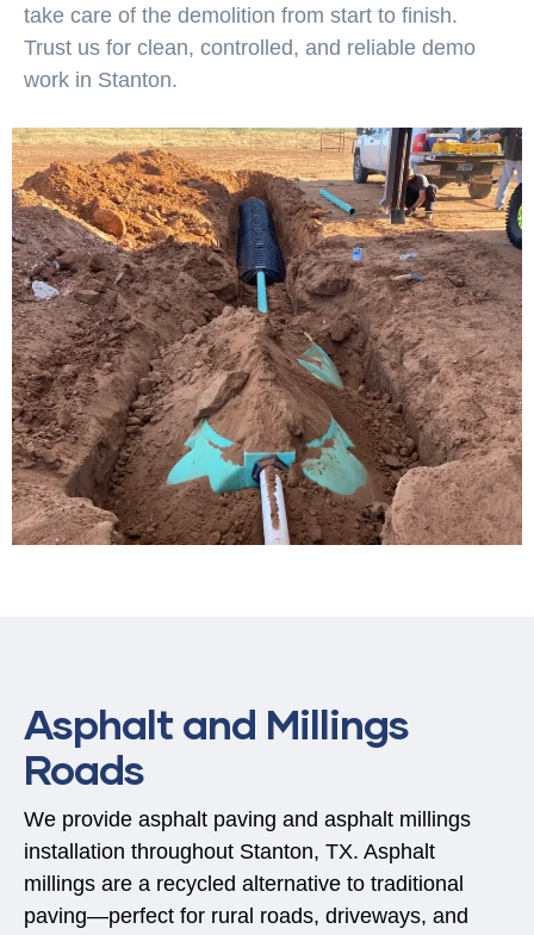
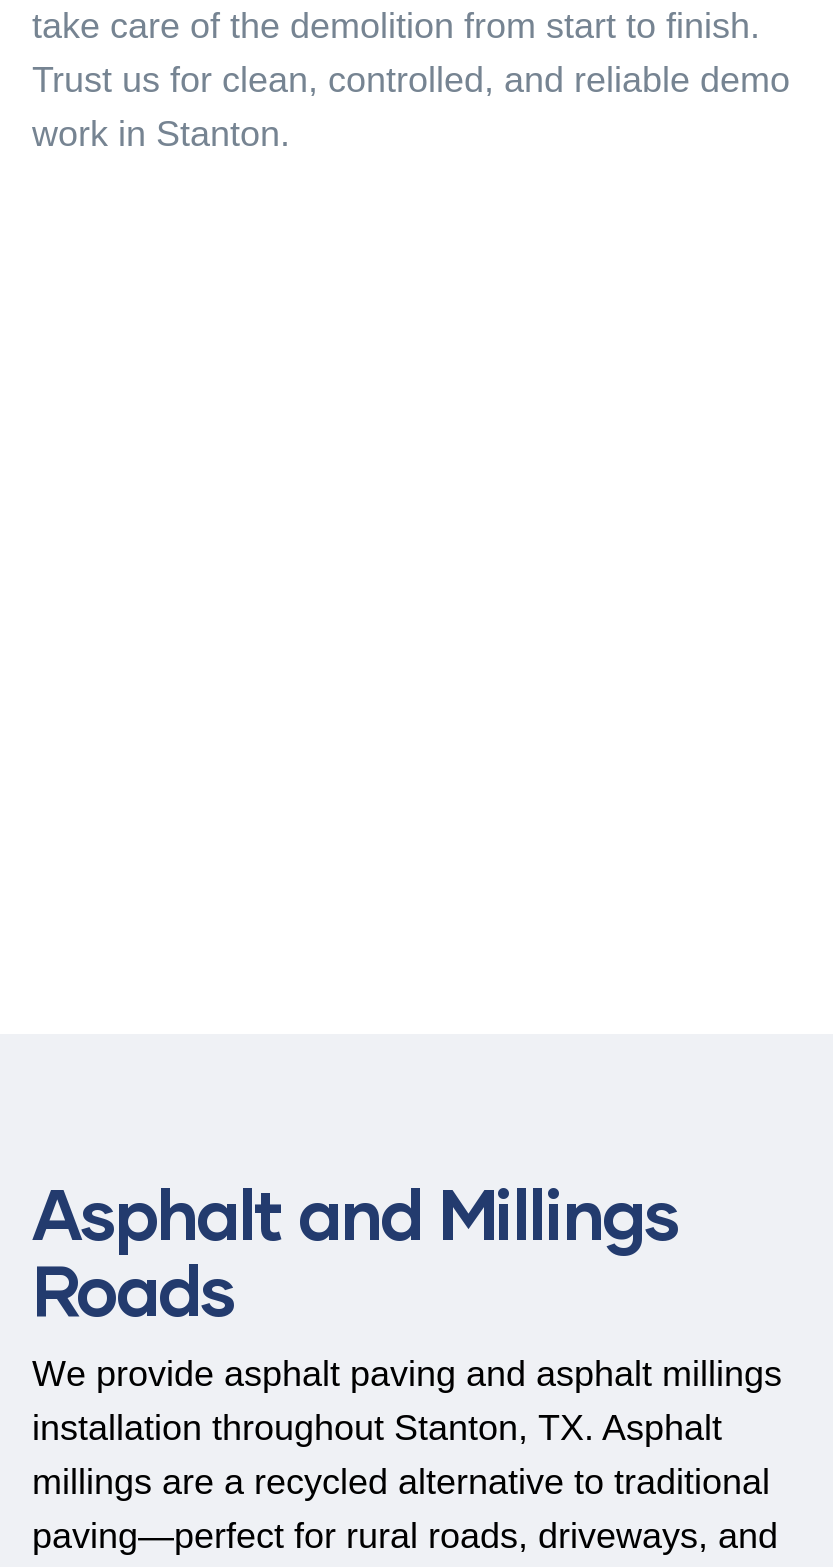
[11,126,523,546] [image] -> none

